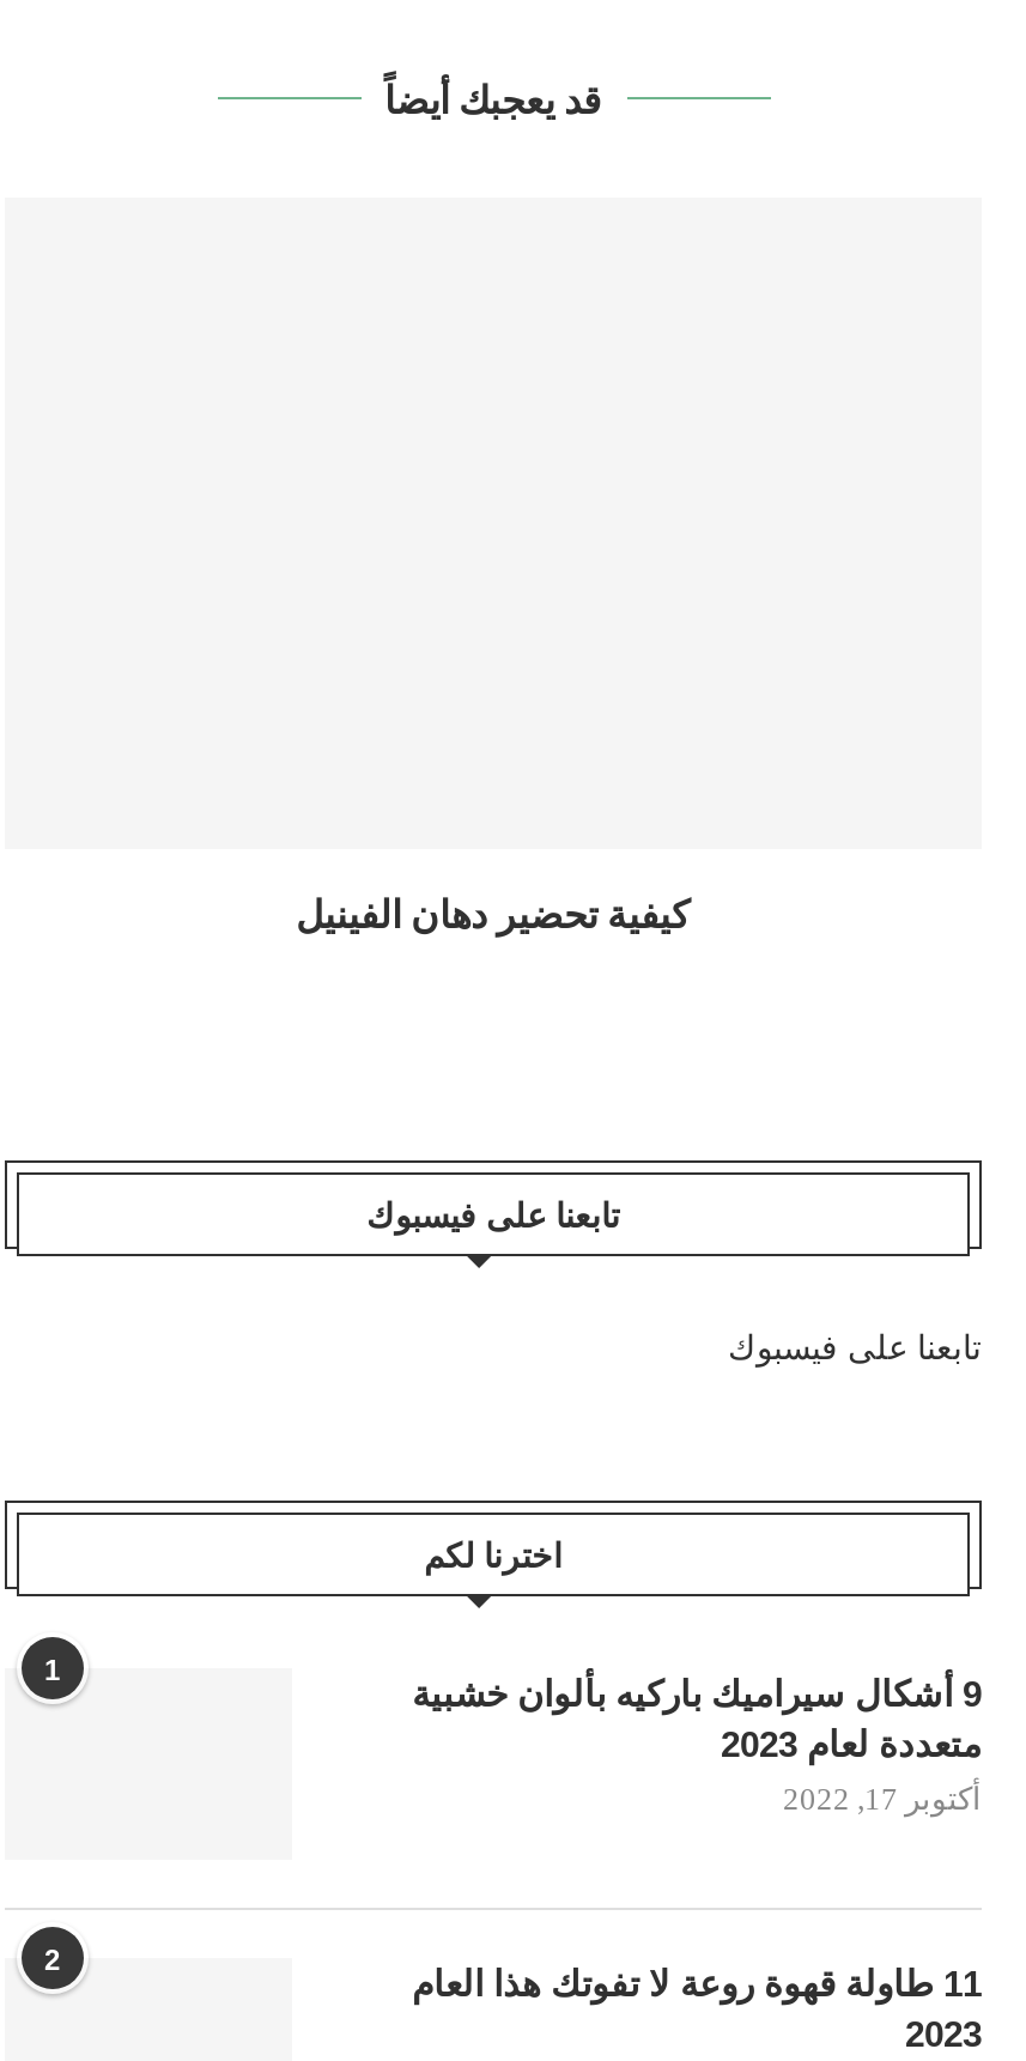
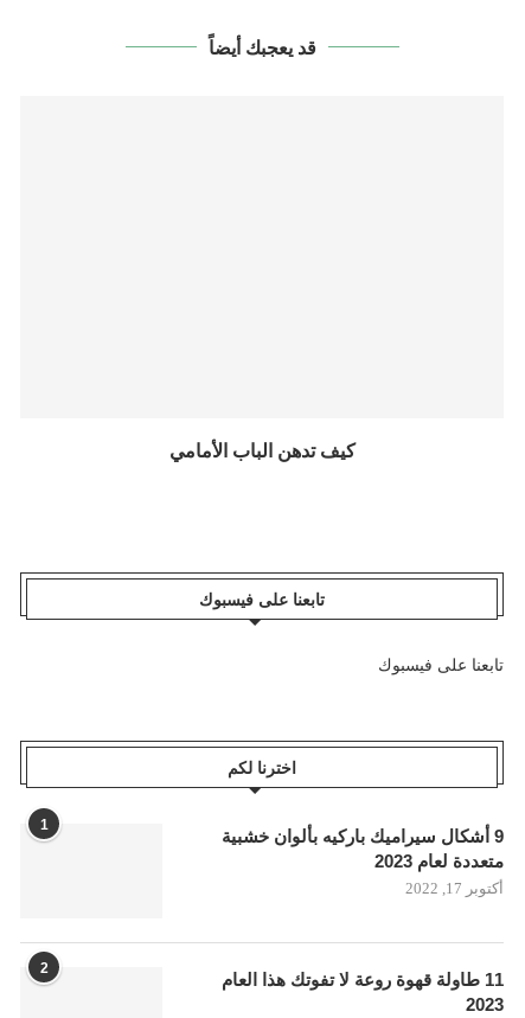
[296,894,691,935] كيفية تحضير دهان الفينيل -> [169,441,355,461] كيف تدهن الباب الأمامي

